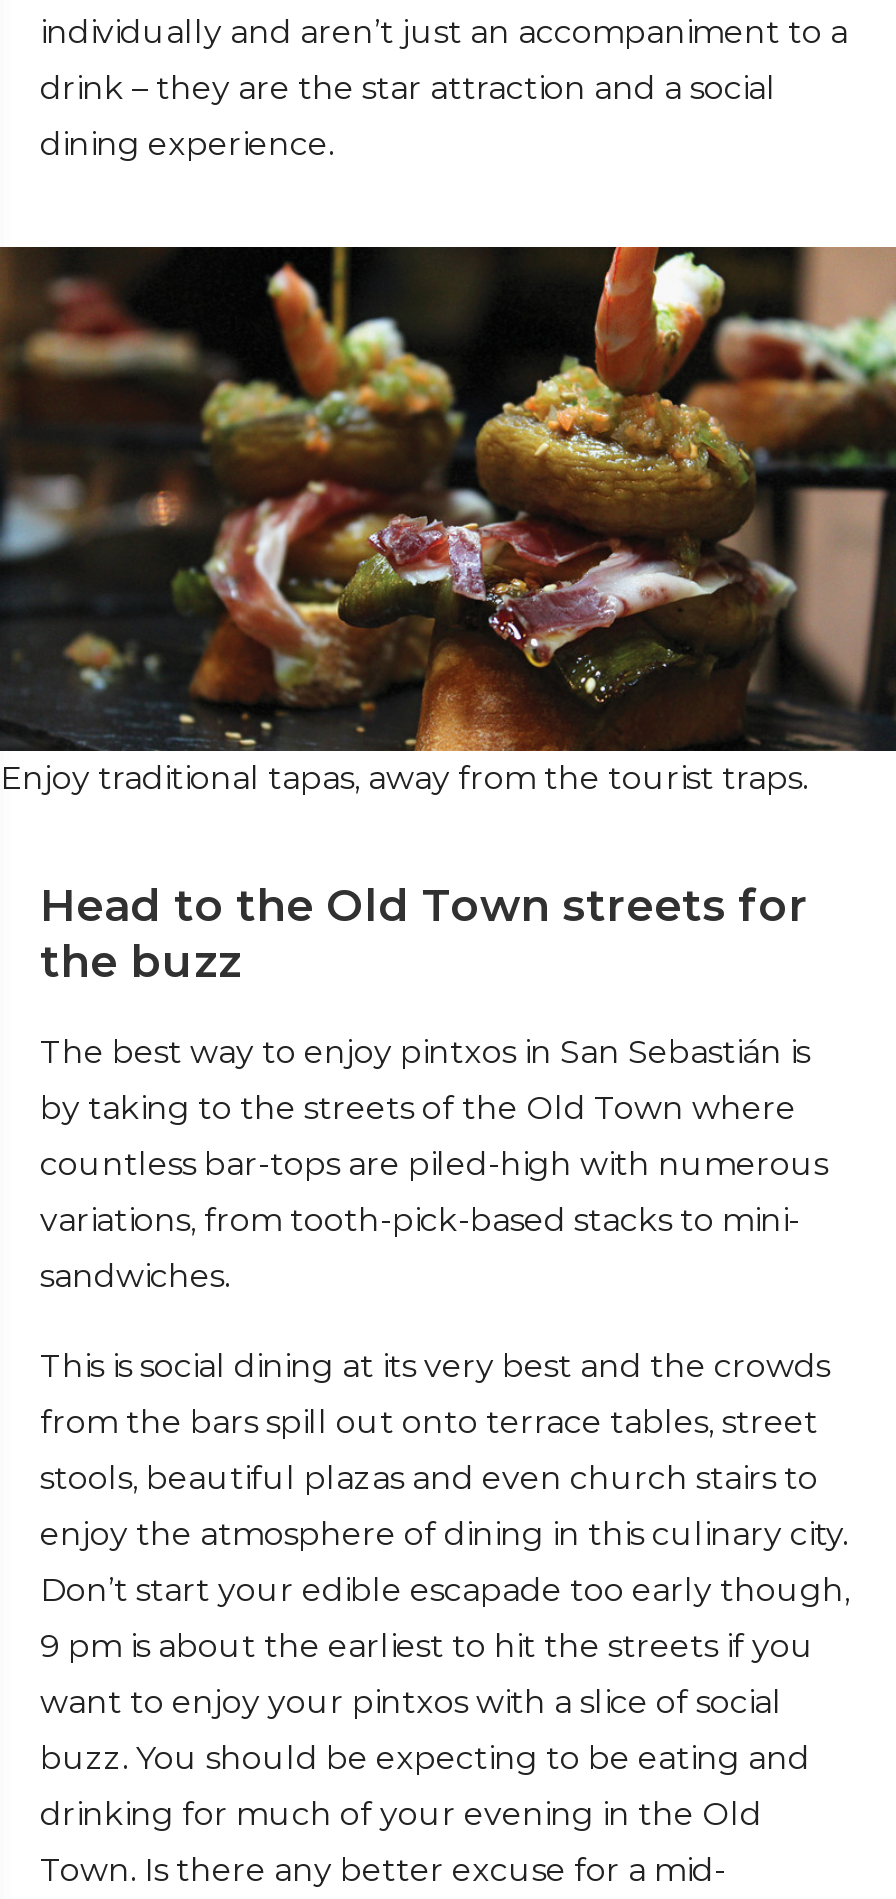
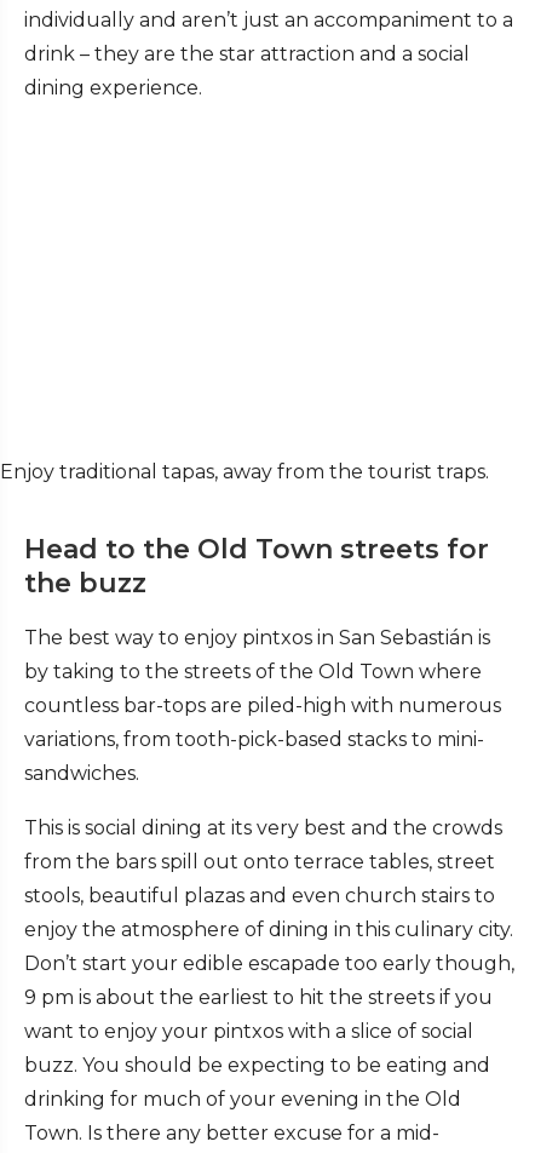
[6,244,890,754] [image] -> none

